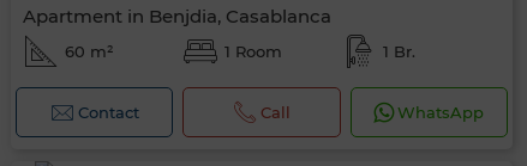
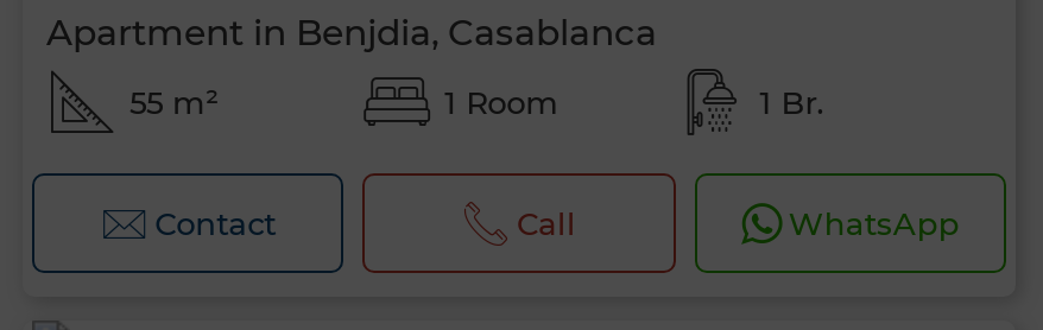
[65,42,114,61] 60 m² -> [129,83,220,121] 55 m²

